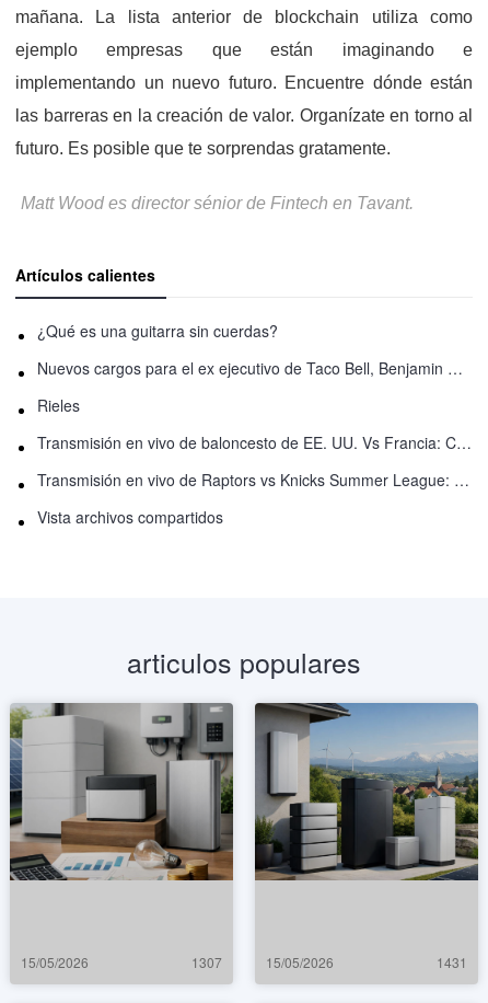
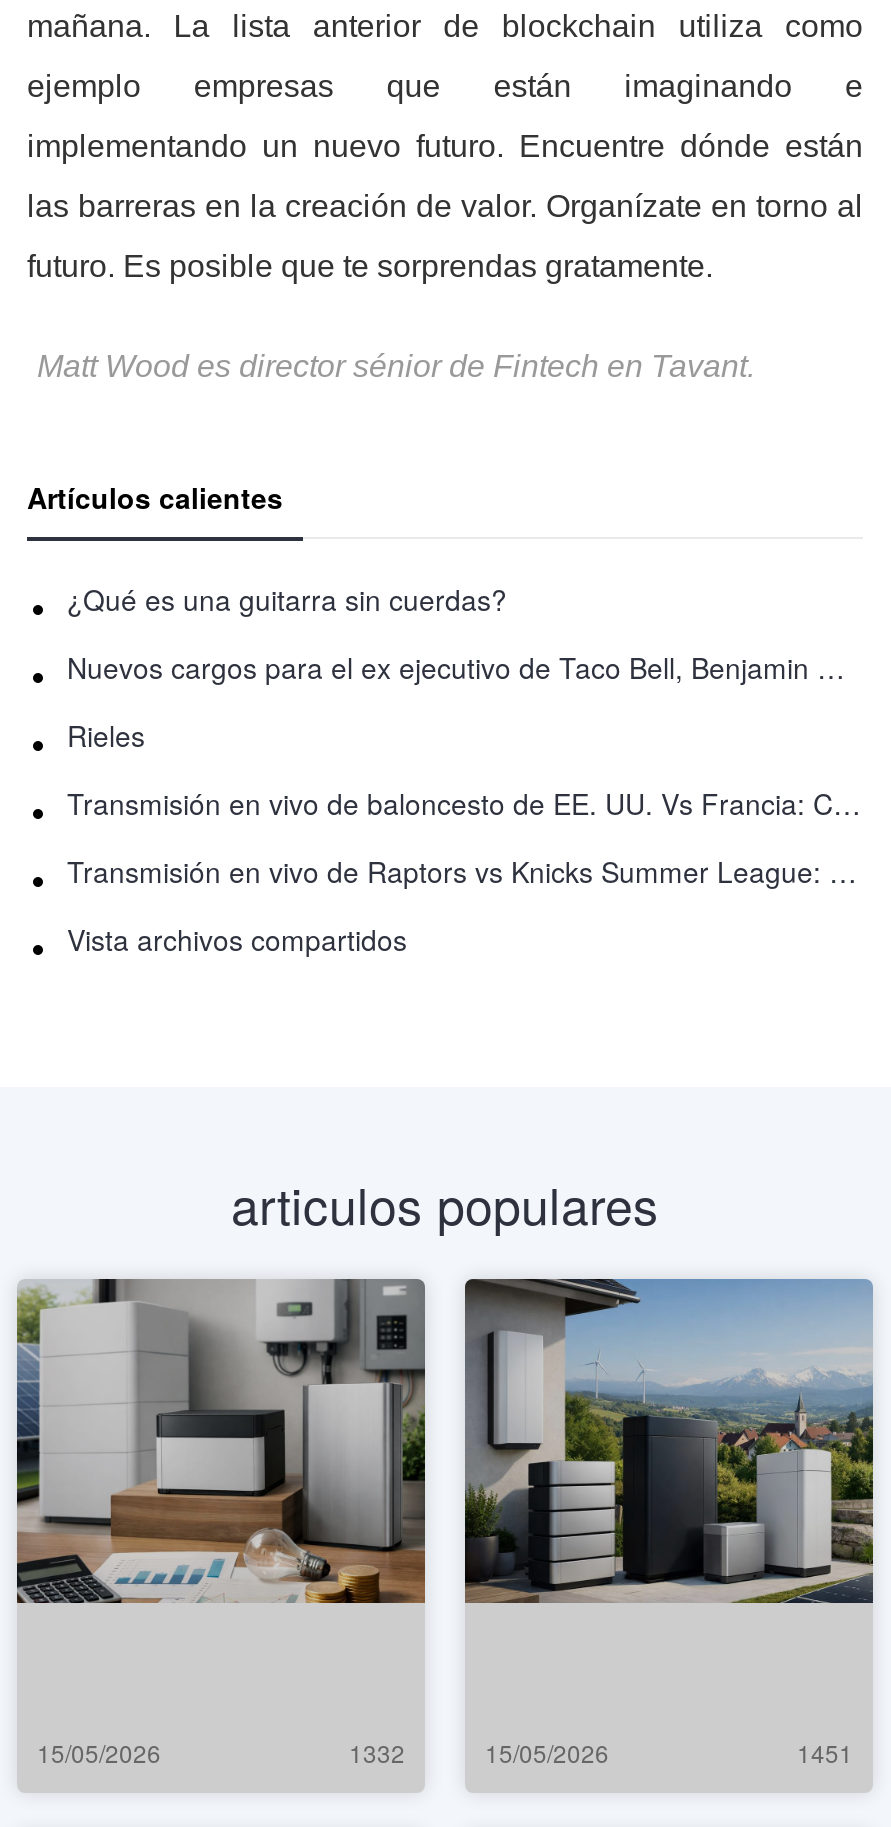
[191,953,222,971] 1307 -> [349,1735,405,1769] 1332
[437,953,467,971] 1431 -> [797,1735,853,1769] 1451

